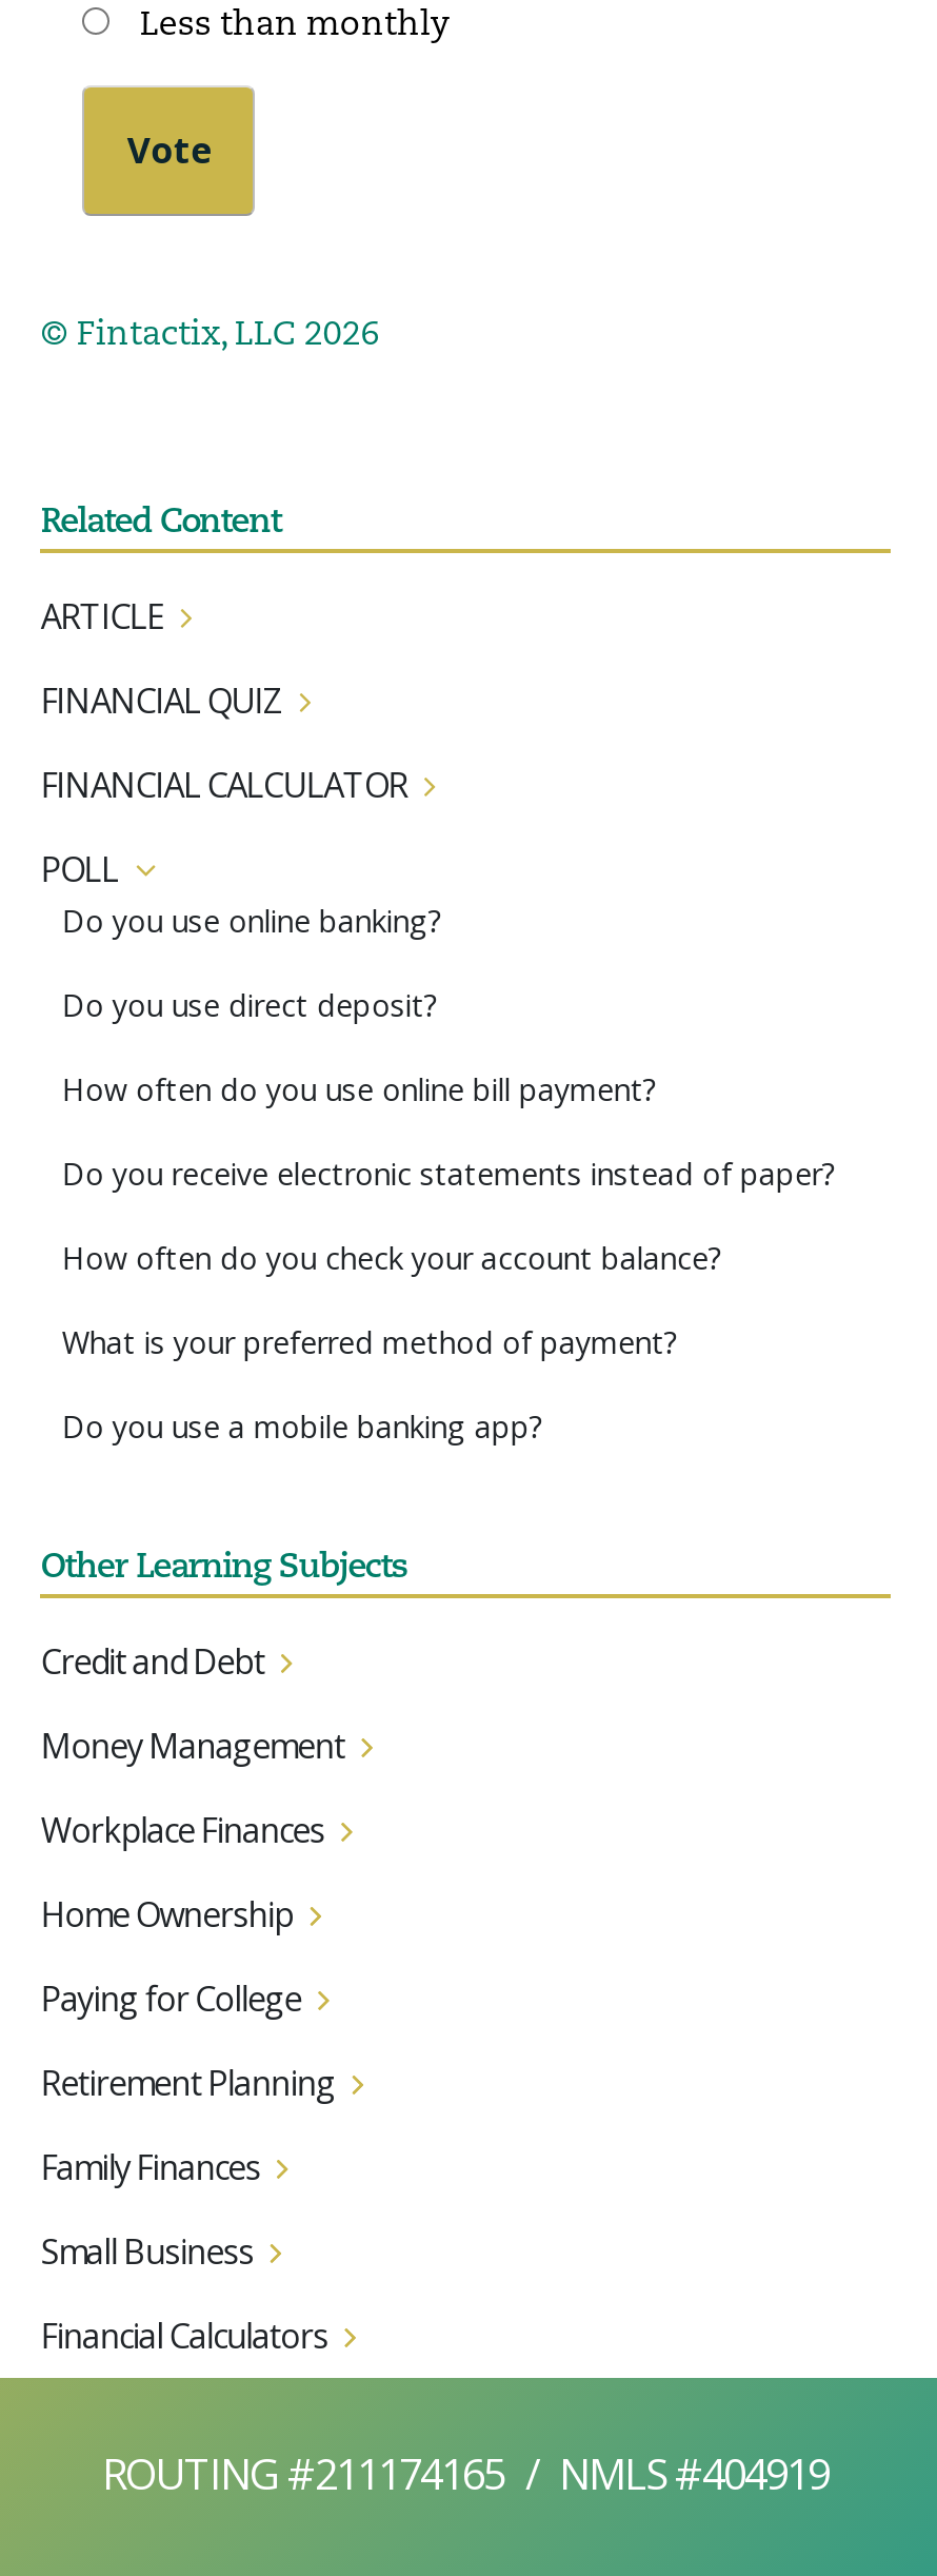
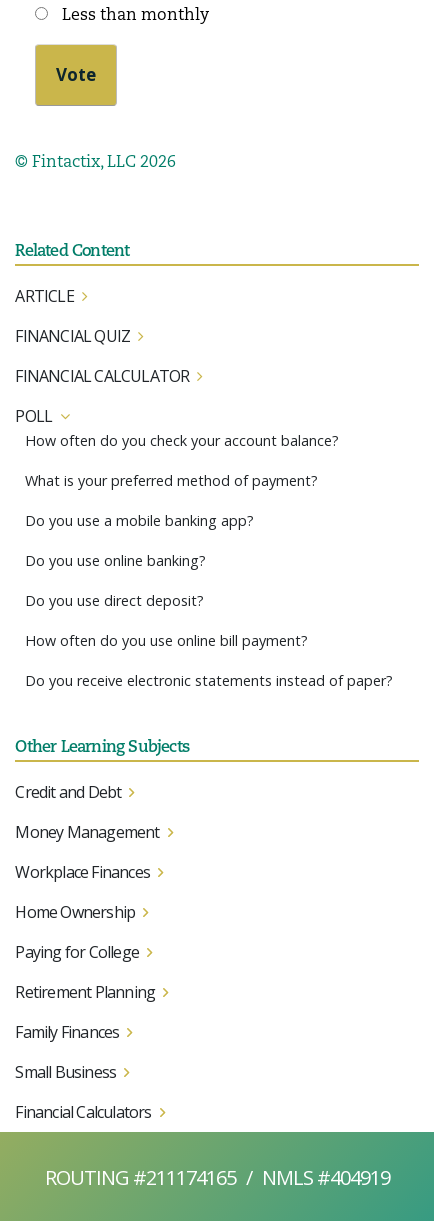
moved [62,901,837,1194] -> [25,551,393,690]: Do you use online banking? | Do you use direct deposit? | How often do you use online bill payment? | Do you receive electronic statements instead of paper?
moved [62,1238,723,1447] -> [25,431,339,530]: How often do you check your account balance? | What is your preferred method of payment? | Do you use a mobile banking app?

